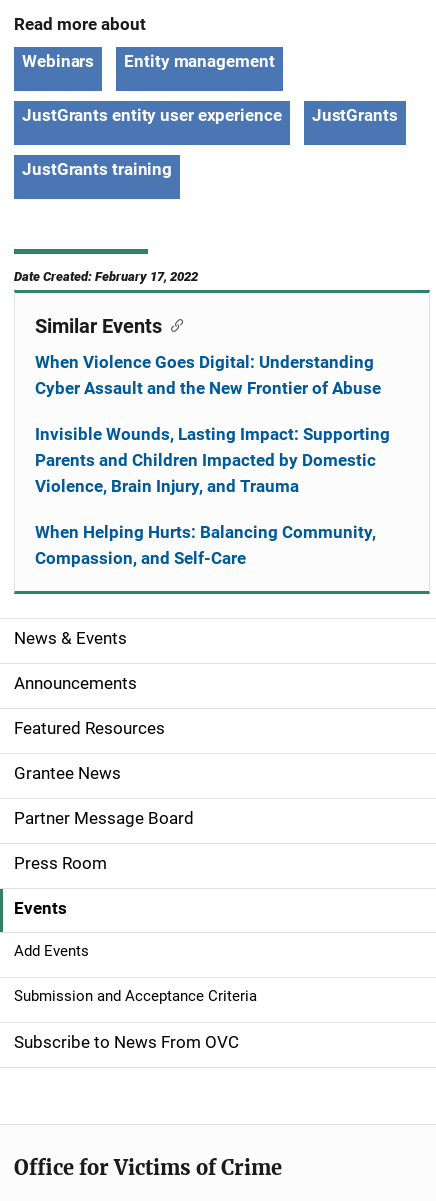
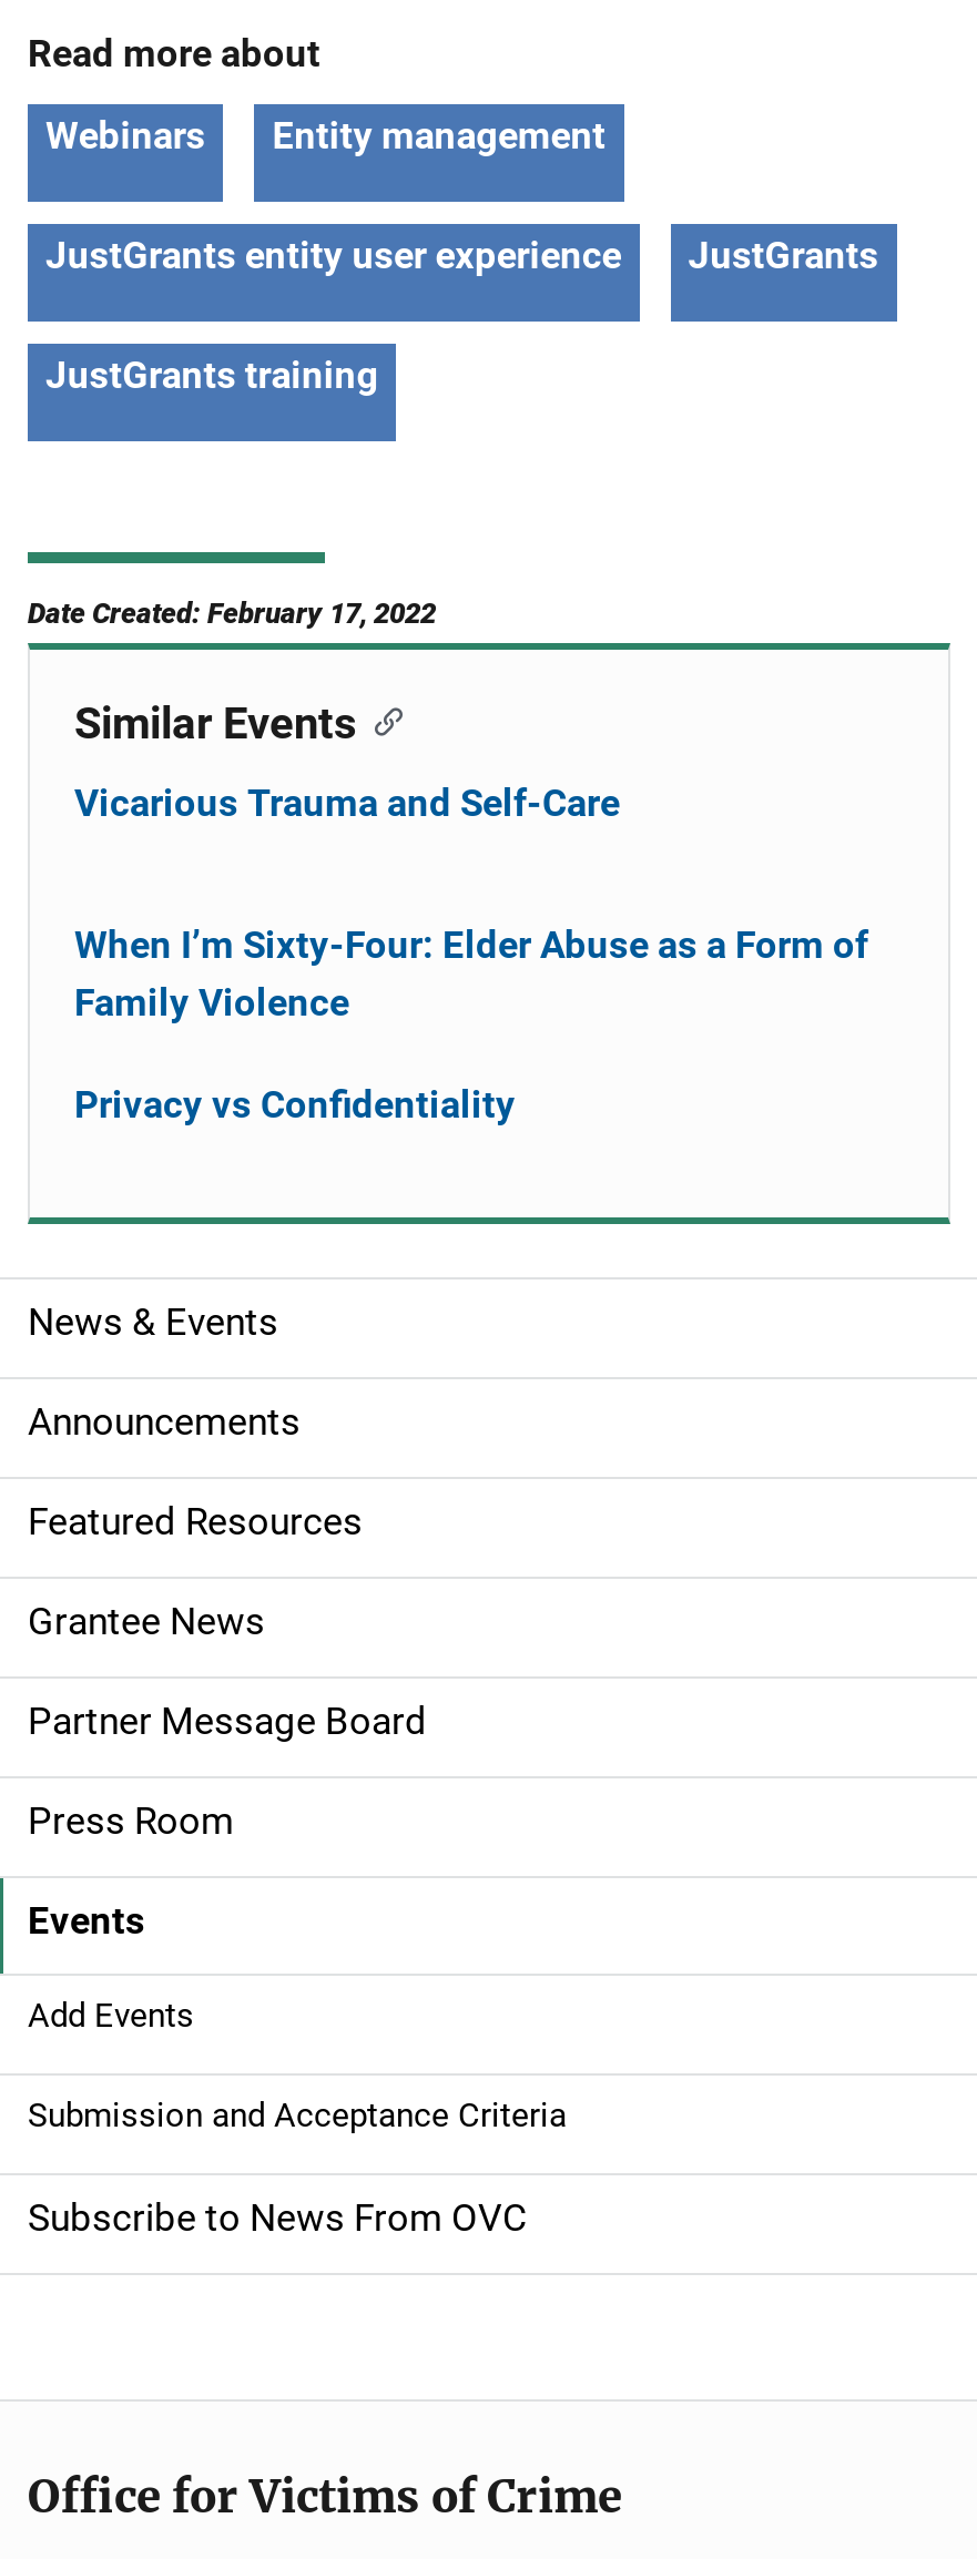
[35,352,381,398] When Violence Goes Digital: Understanding | Cyber Assault and the New Frontier of Abuse -> [74,781,620,825] Vicarious Trauma and Self-Care
[35,424,390,496] Invisible Wounds, Lasting Impact: Supporting | Parents and Children Impacted by Domestic | Violence, Brain Injury, and Trauma -> [74,922,868,1024] When I’m Sixty-Four: Elder Abuse as a Form of | Family Violence
[35,522,376,568] When Helping Hurts: Balancing Community, | Compassion, and Self-Care -> [74,1082,516,1126] Privacy vs Confidentiality

